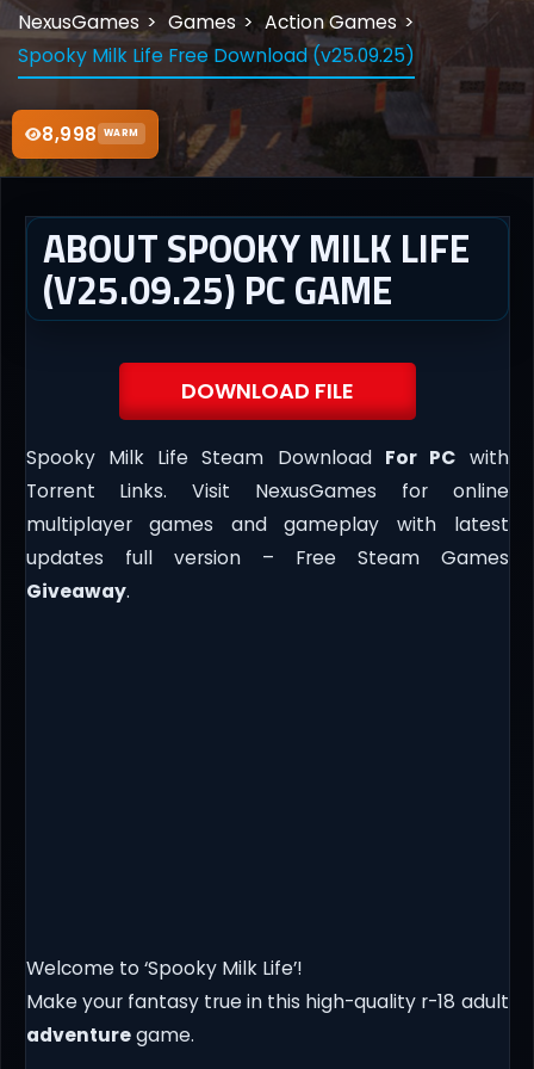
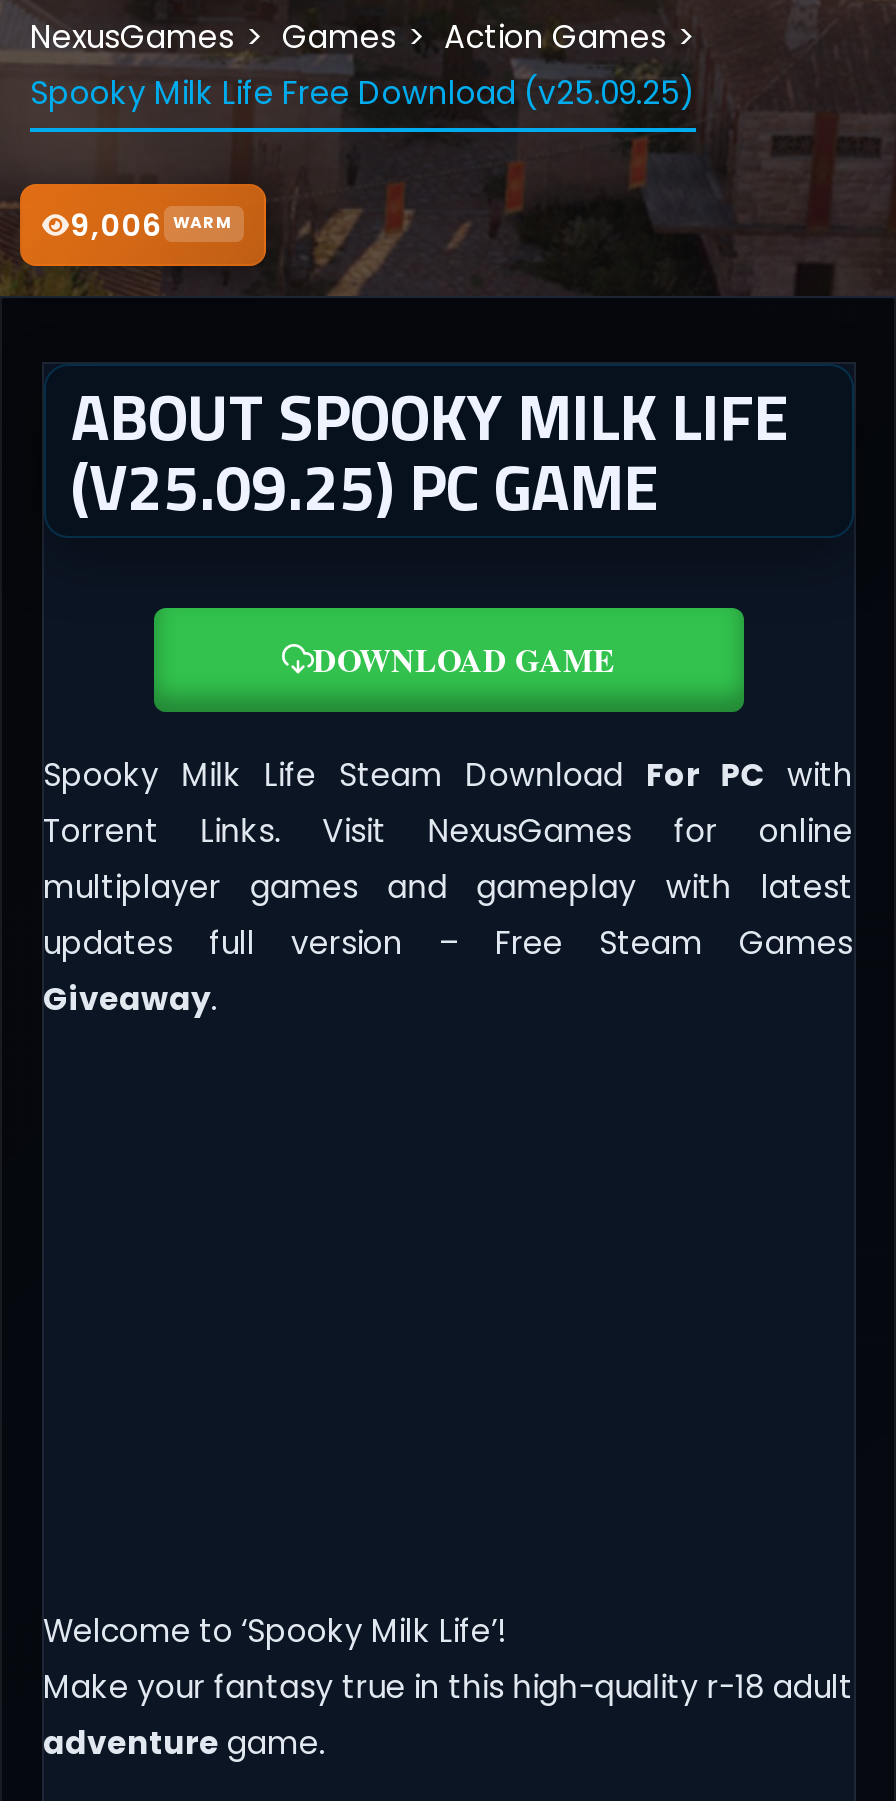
[42,122,139,147] 8,998 WARM -> [70,204,233,246] 9,006 WARM
[181,376,353,406] DOWNLOAD FILE -> [313,636,615,682] DOWNLOAD GAME

